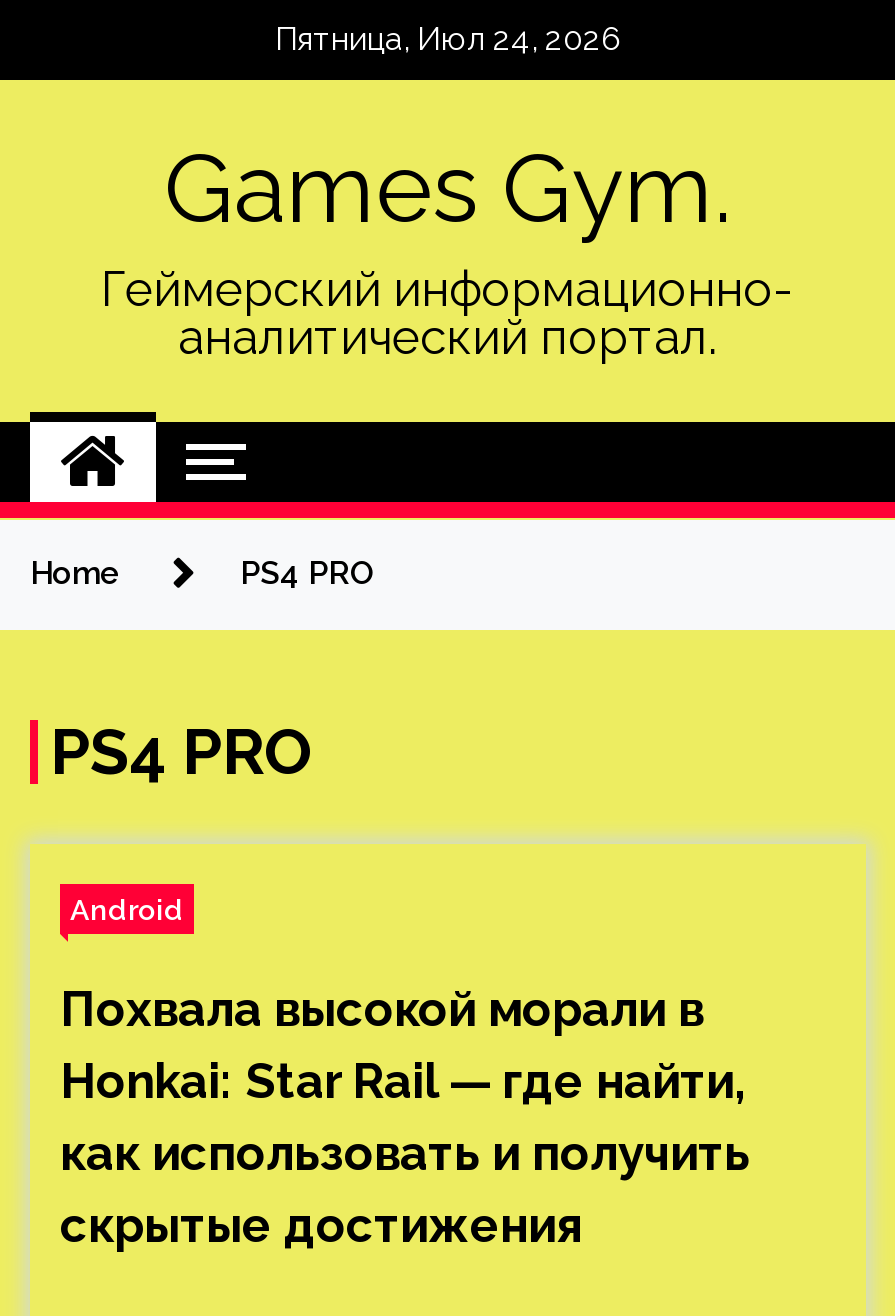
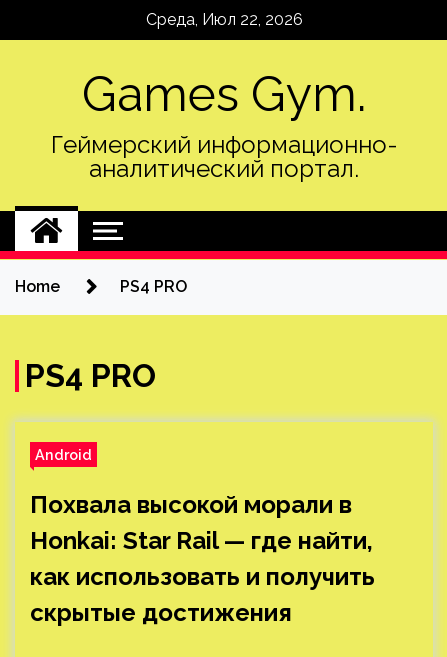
[275,20,621,58] Пятница, Июл 24, 2026 -> [145,10,302,29] Среда, Июл 22, 2026

